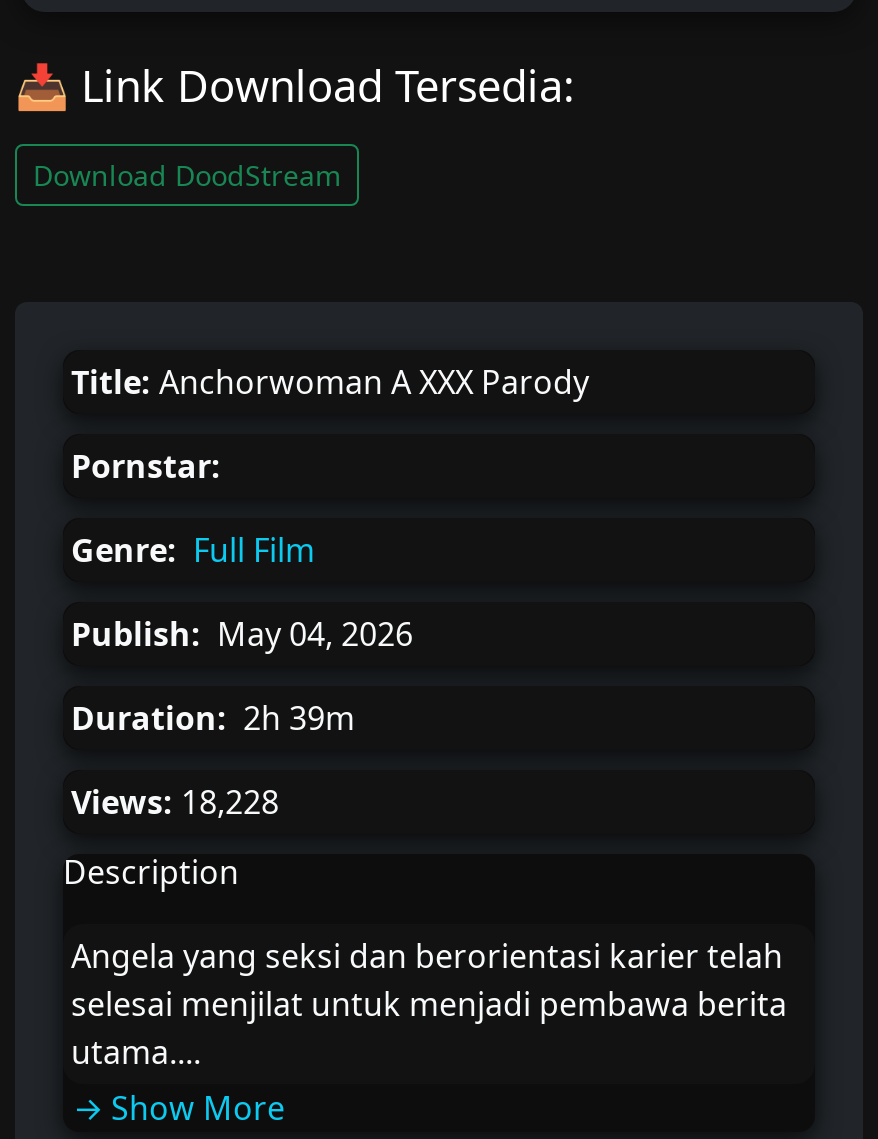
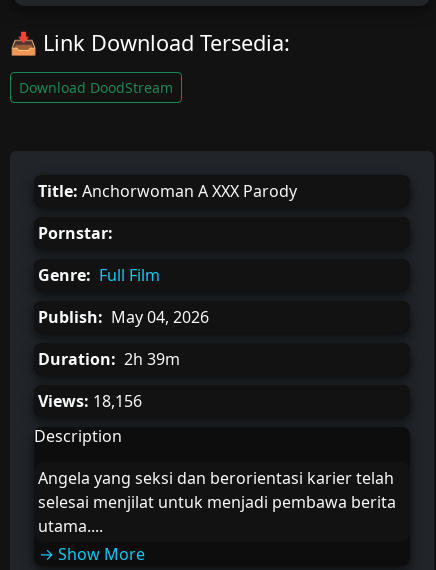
[71,780,279,824] Views: 18,228 -> [38,390,142,412] Views: 18,156

